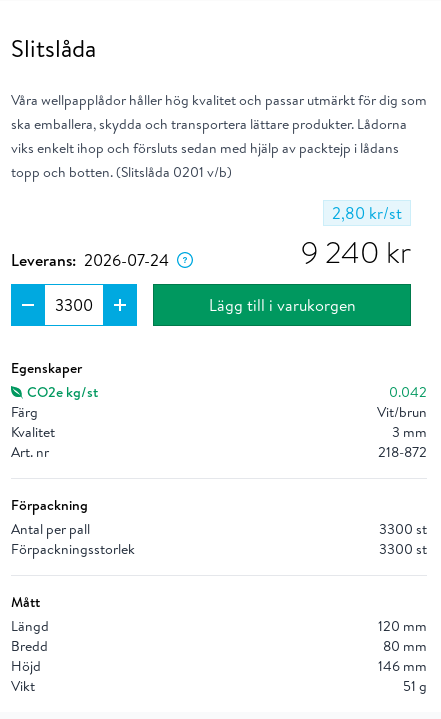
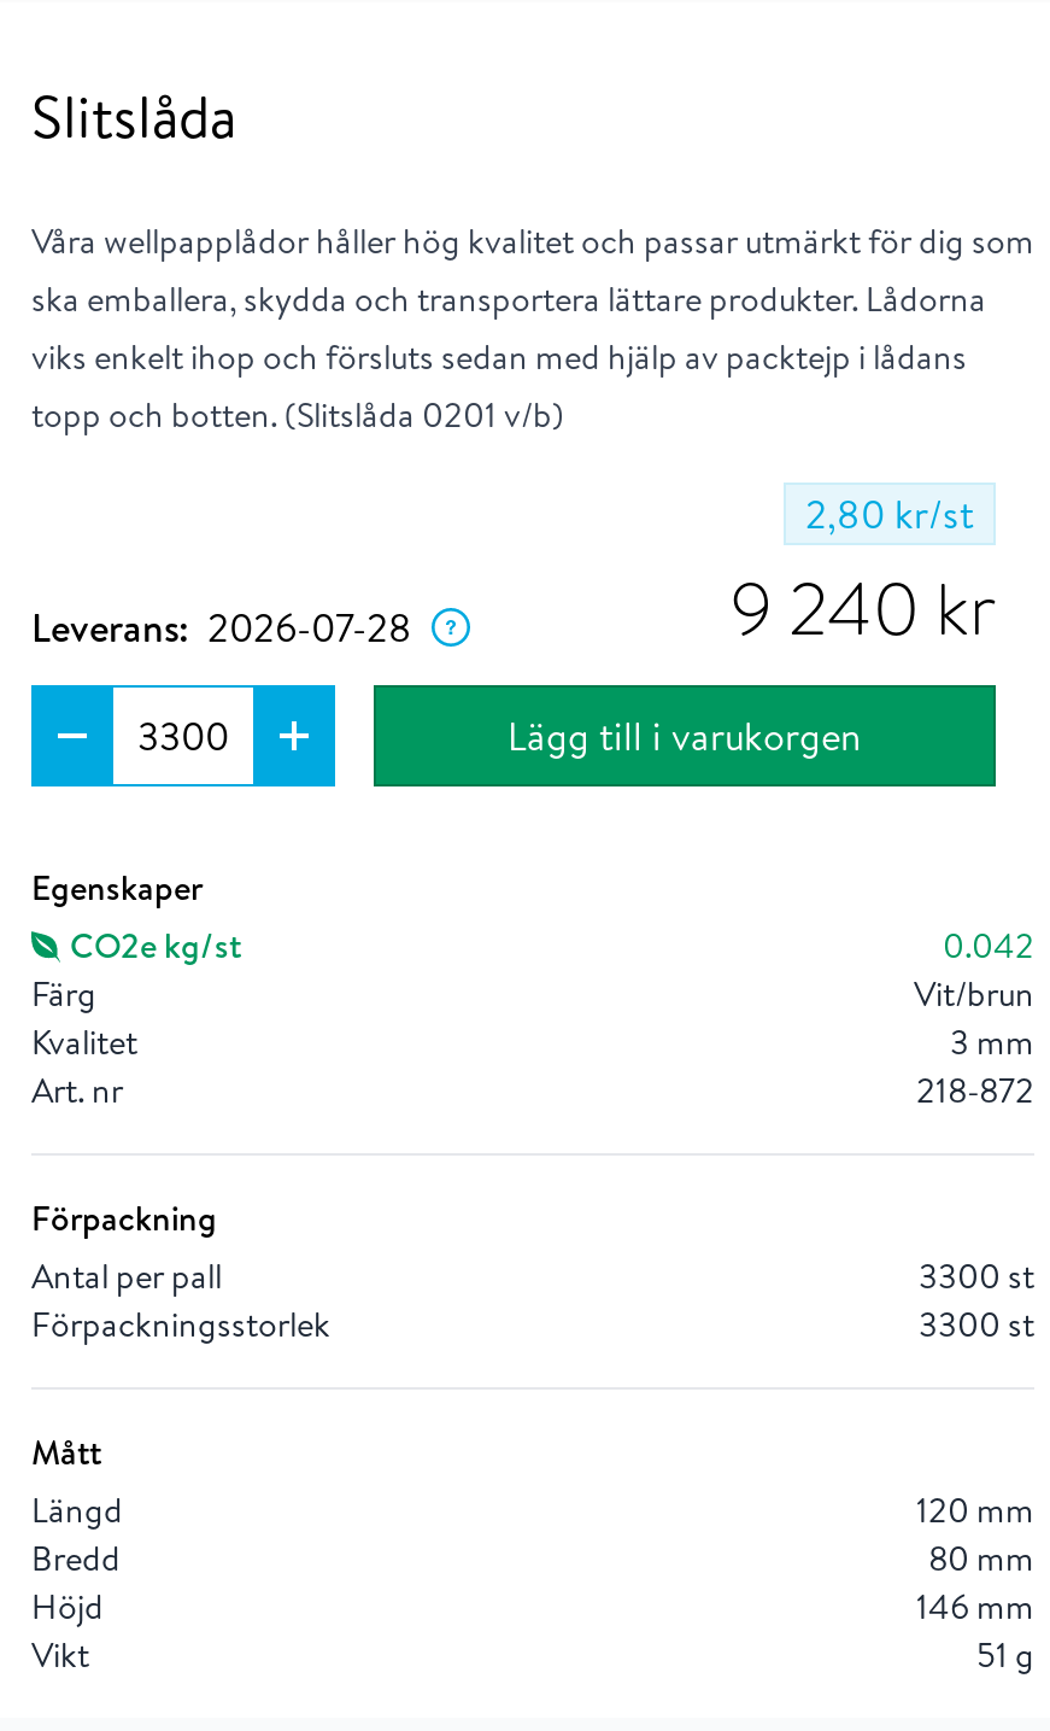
[11,249,169,271] Leverans: 2026-07-24 -> [31,601,412,654] Leverans: 2026-07-28

